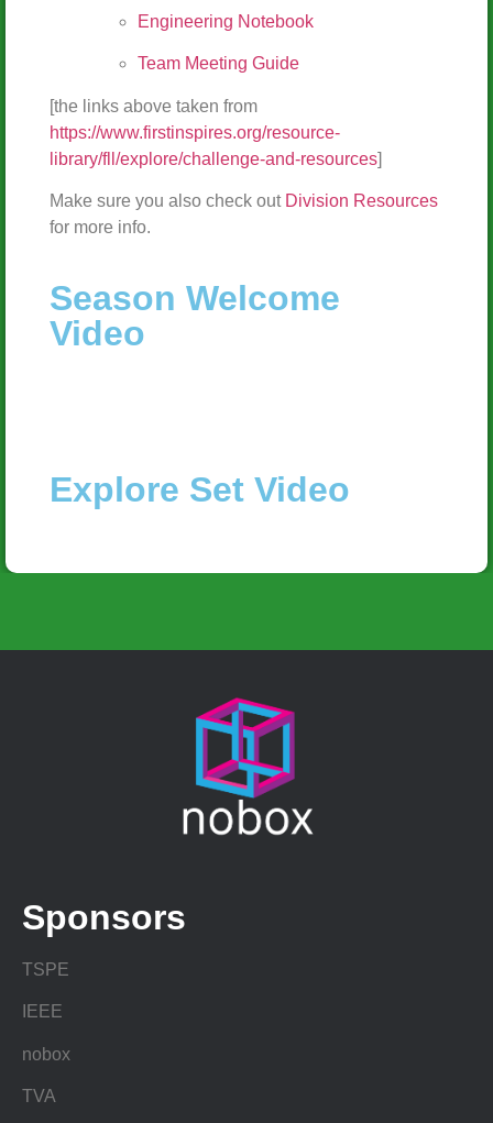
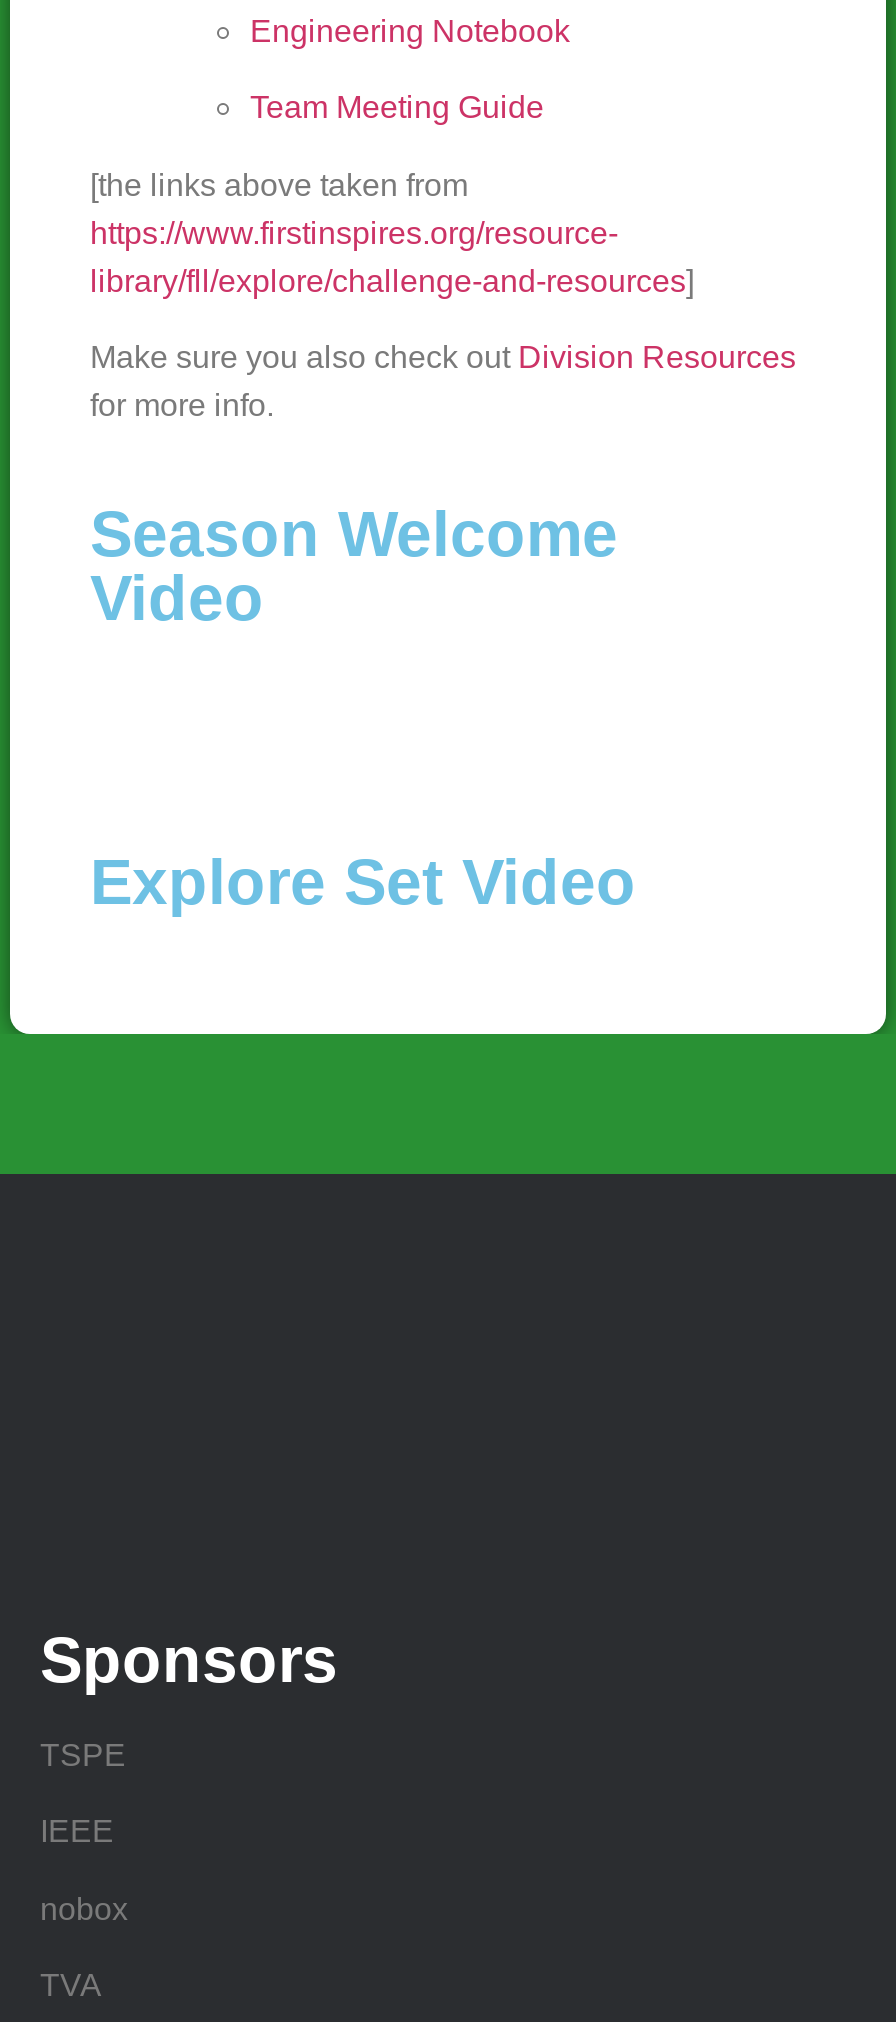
[182,696,314,836] [image] -> none

